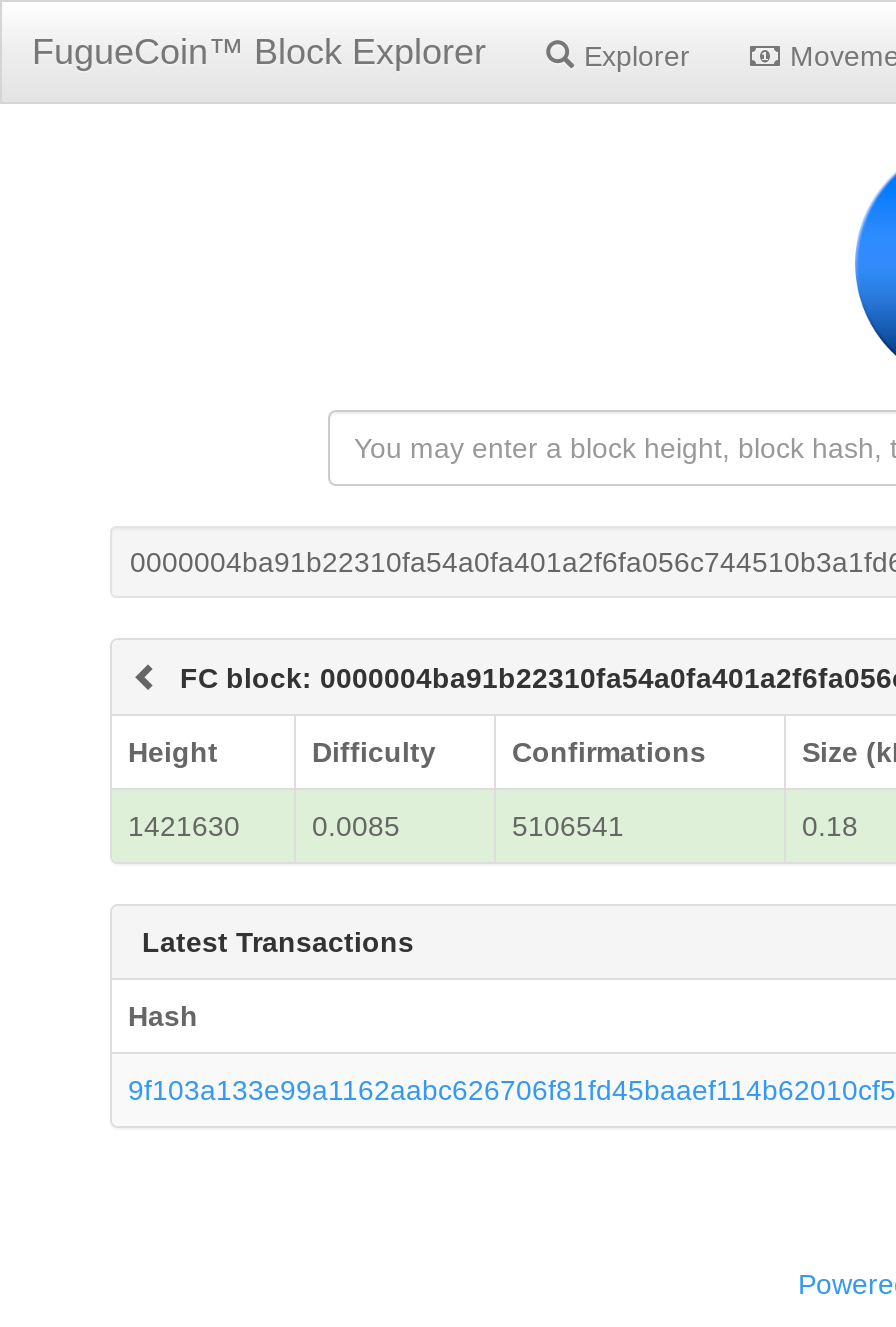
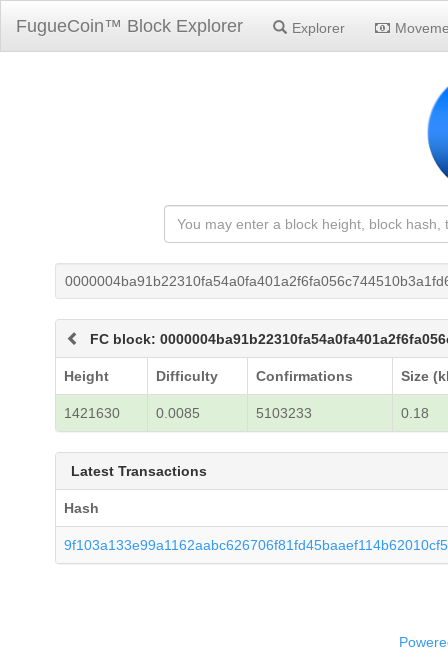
[512,810,624,842] 5106541 -> [256,405,312,421] 5103233

